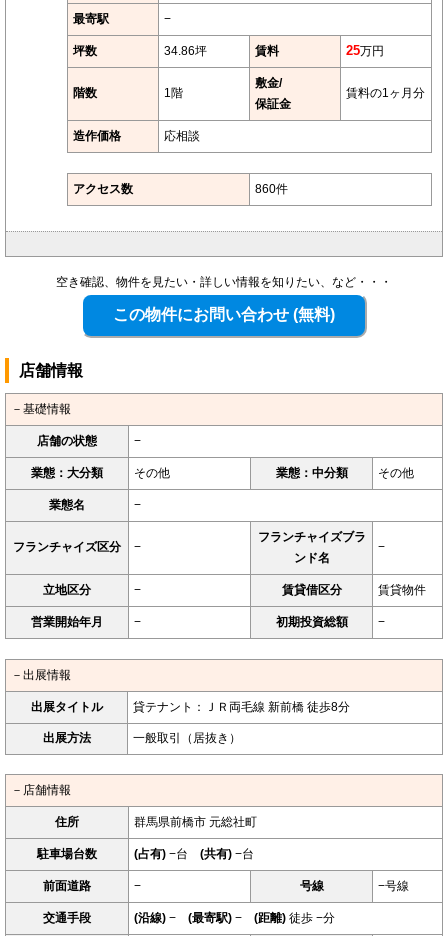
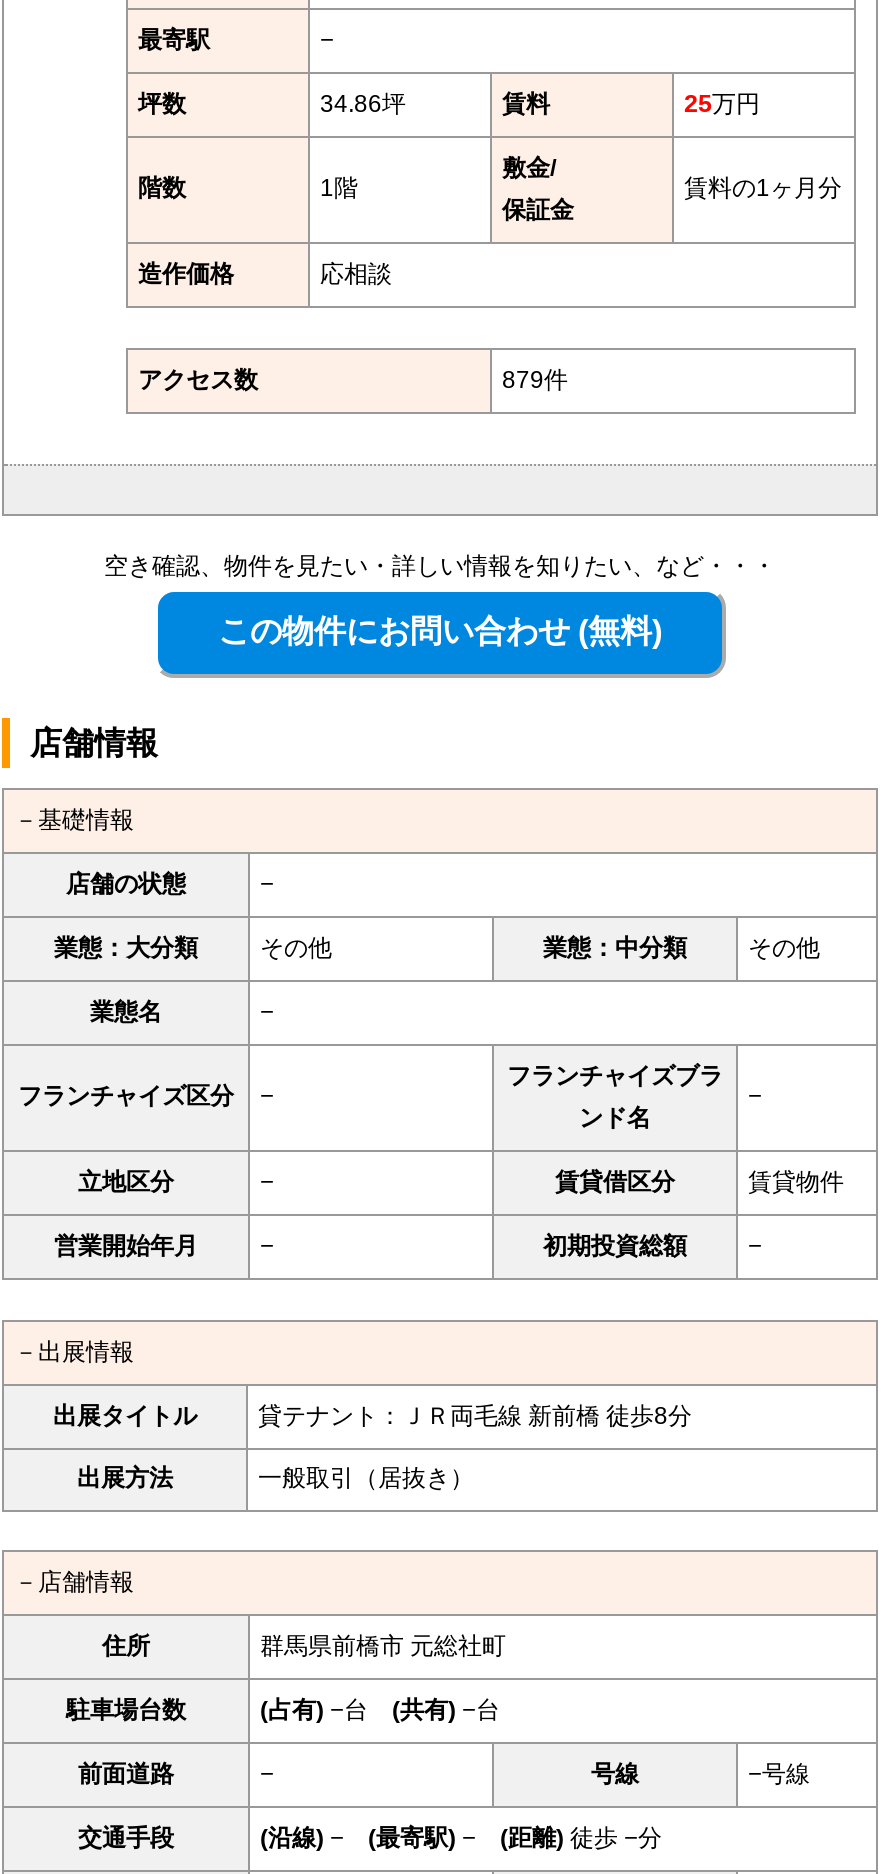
[255,182,288,196] 860件 -> [502,367,568,395] 879件

